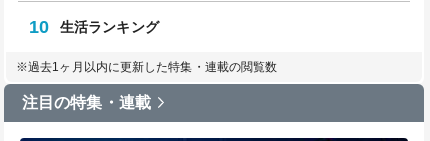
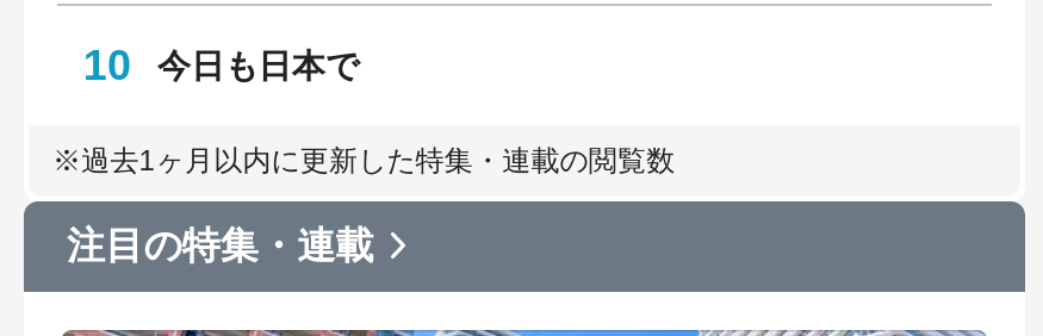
[60,19,159,35] 生活ランキング -> [157,46,359,85] 今日も日本で

